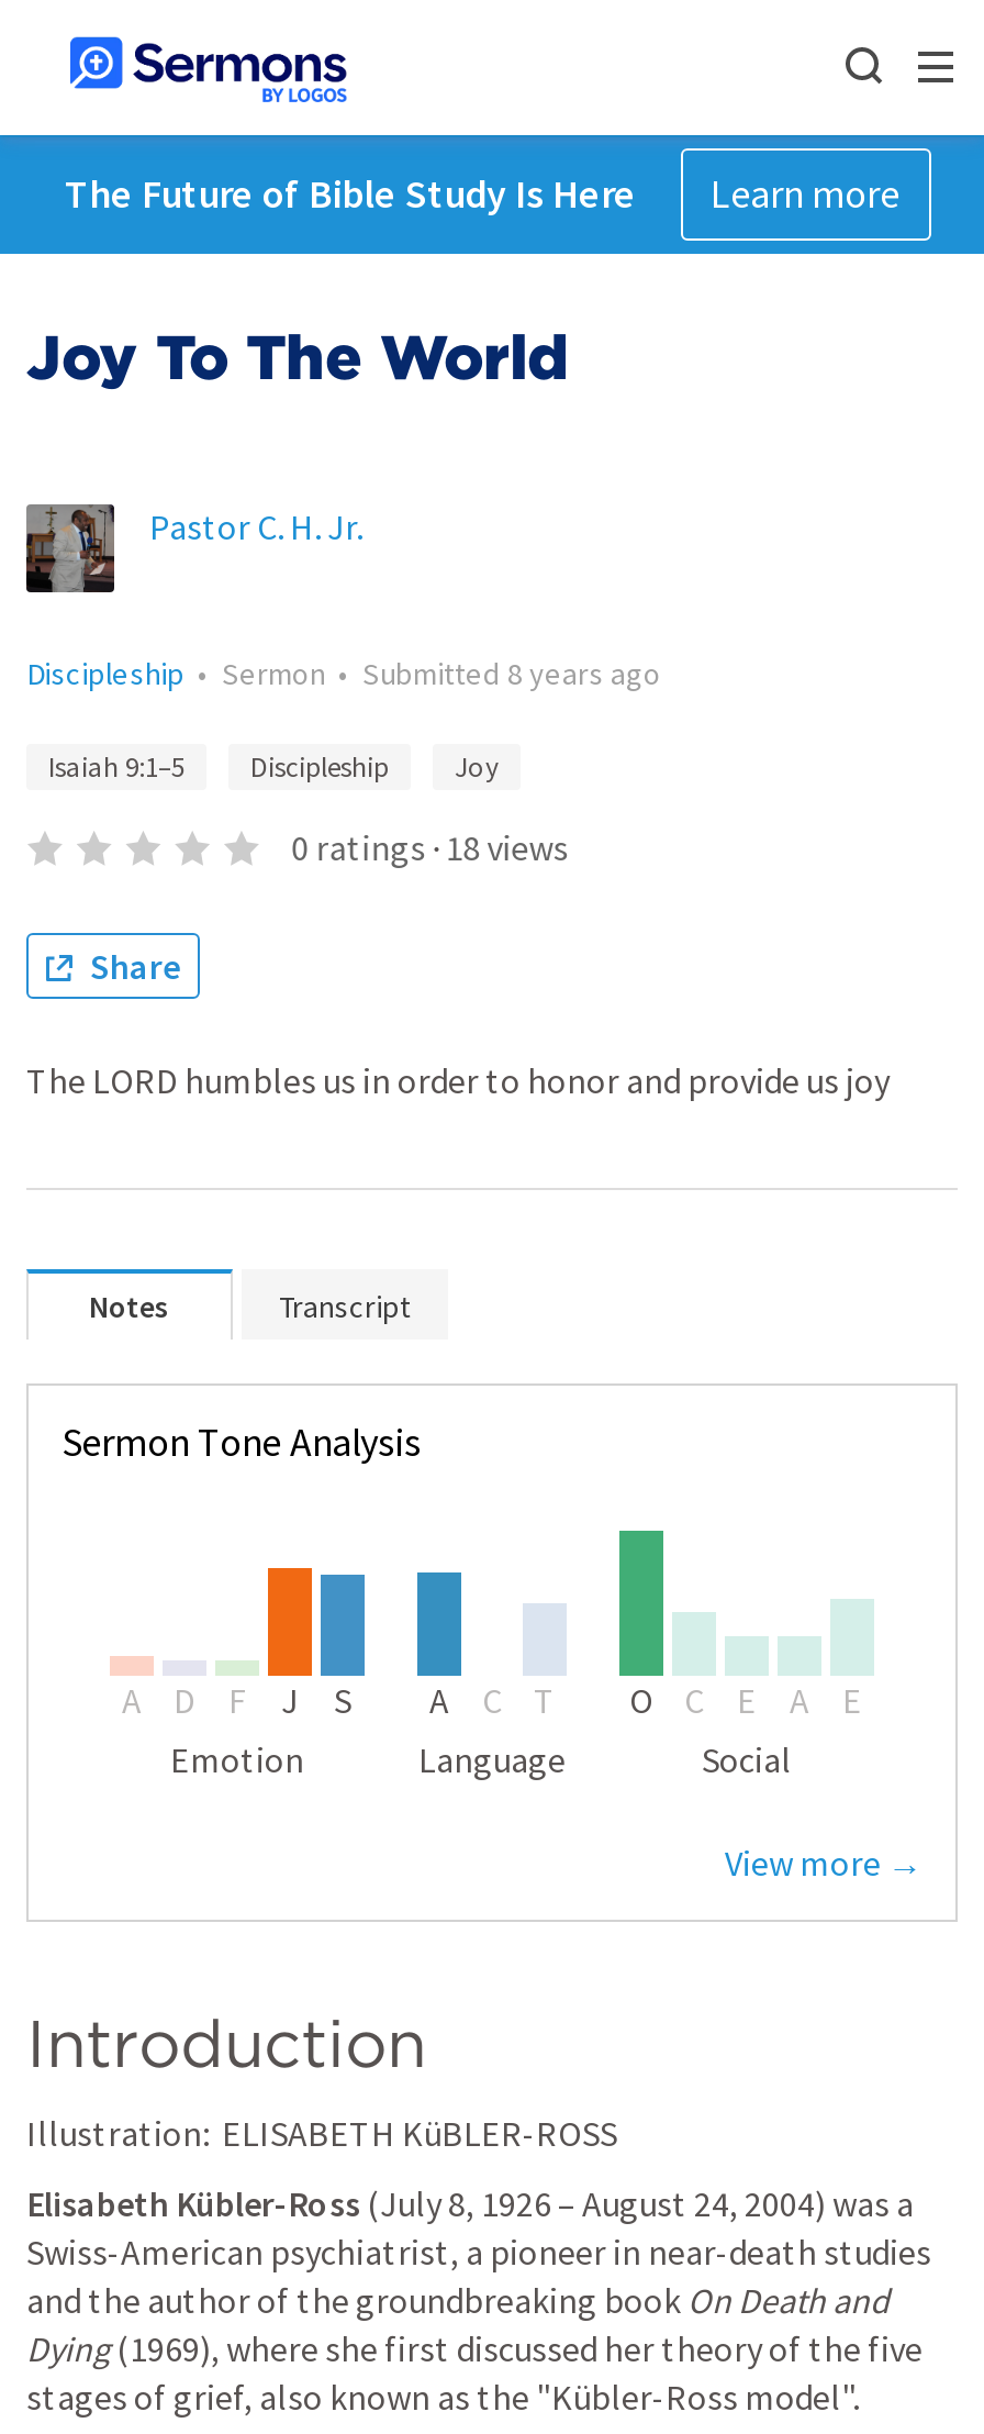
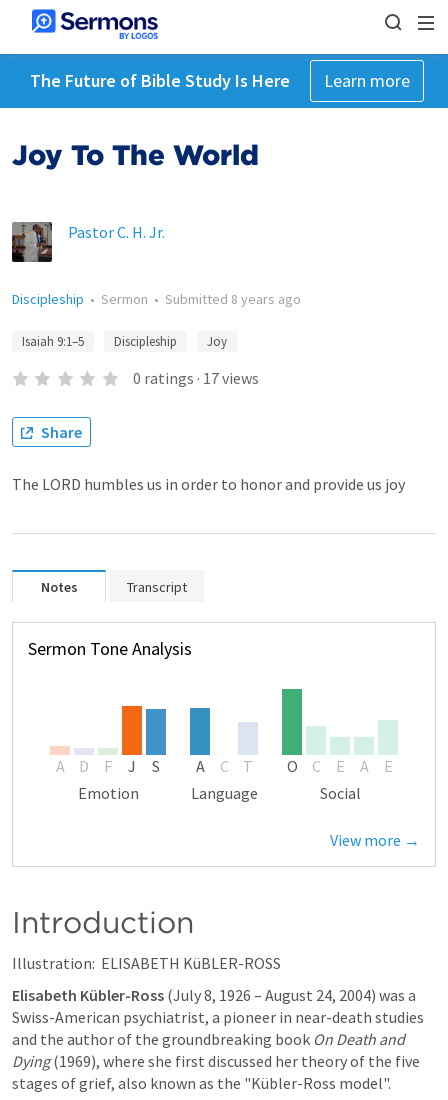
[291,825,568,869] 0 ratings · 18 views -> [133,368,259,388] 0 ratings · 17 views

